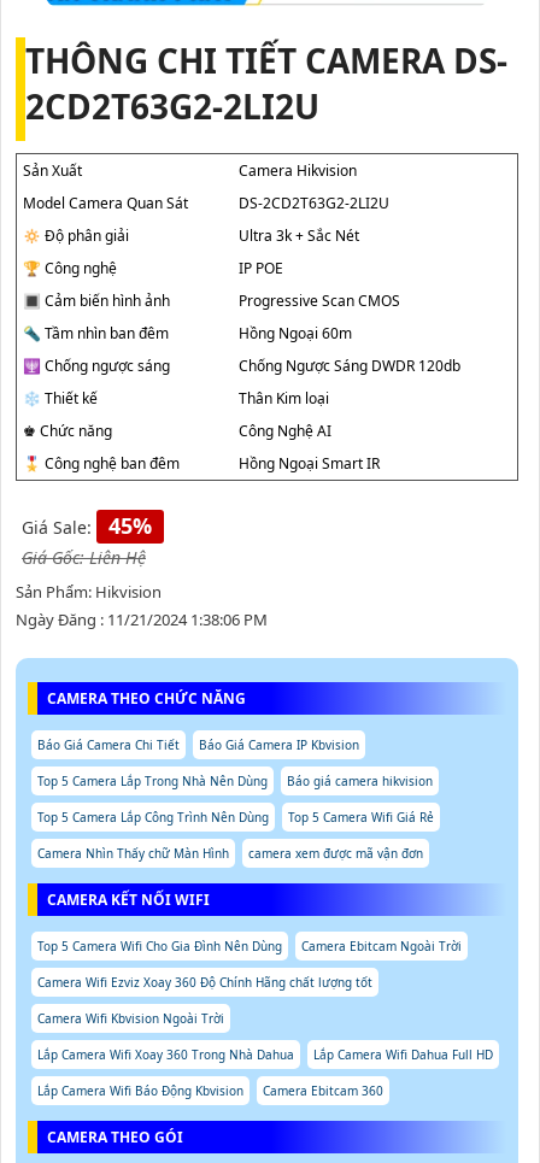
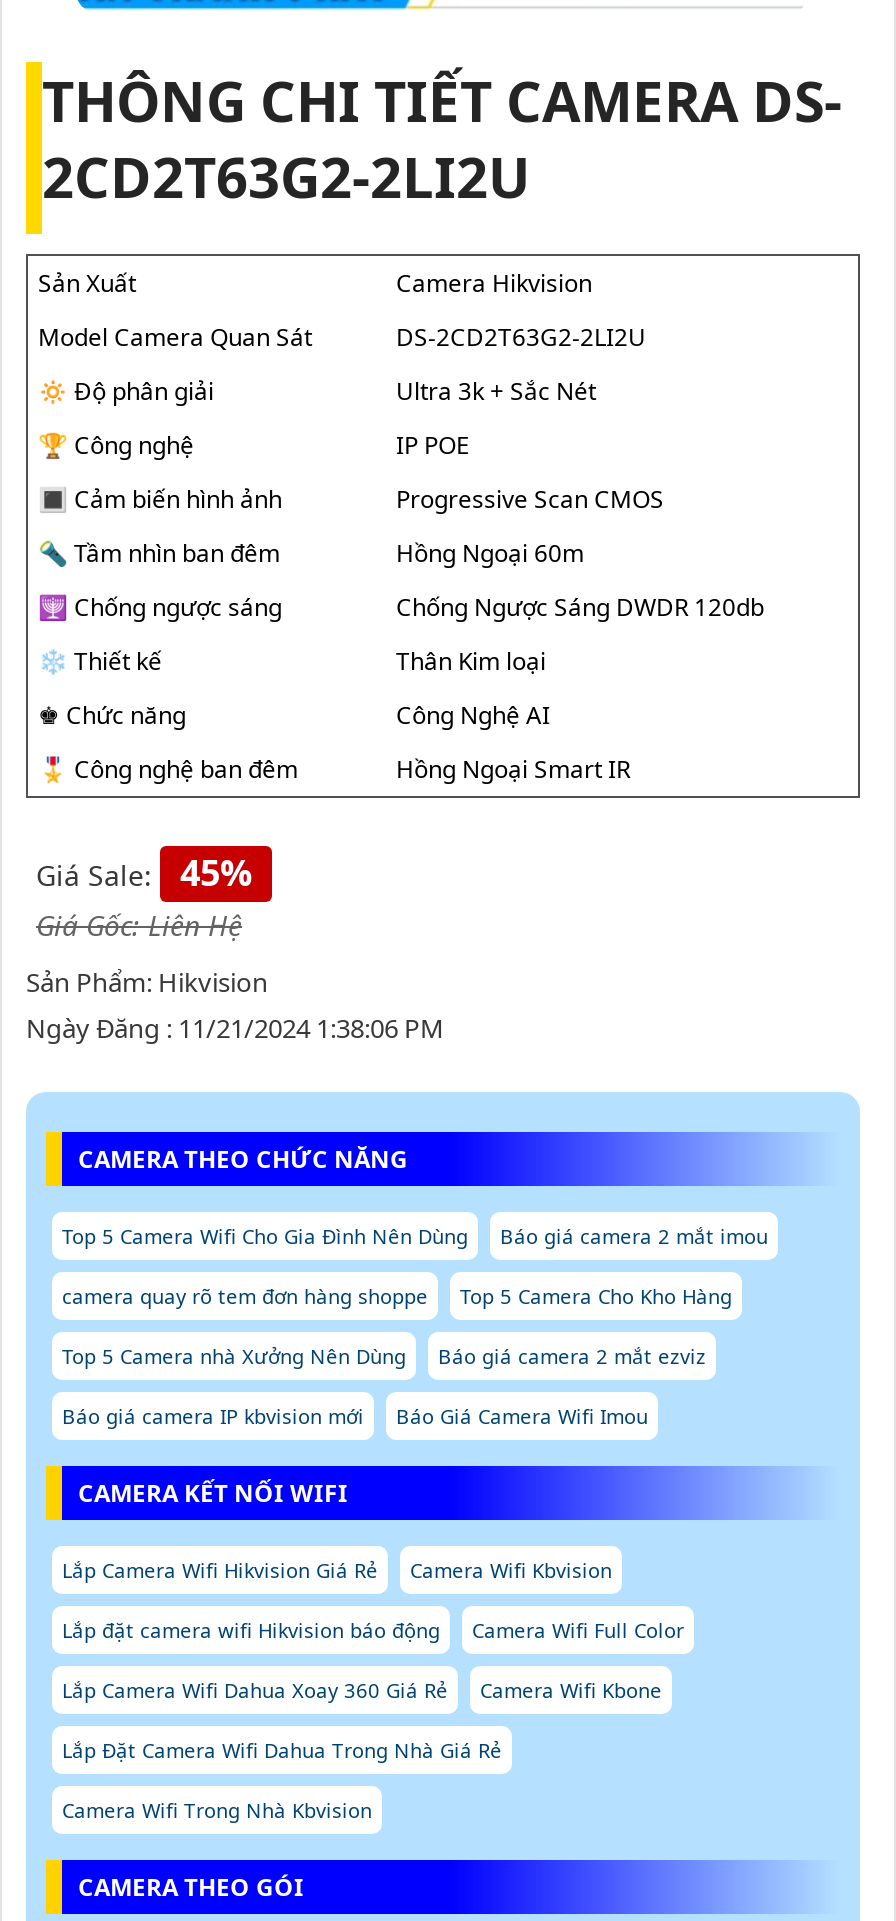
[37,736,359,753] Báo Giá Camera Chi Tiết | Báo Giá Camera IP Kbvision -> [500,1222,768,1250] Báo giá camera 2 mắt imou
[37,773,433,789] Top 5 Camera Lắp Trong Nhà Nên Dùng | Báo giá camera hikvision -> [62,1282,732,1310] camera quay rõ tem đơn hàng shoppe | Top 5 Camera Cho Kho Hàng
[37,809,434,826] Top 5 Camera Lắp Công Trình Nên Dùng | Top 5 Camera Wifi Giá Rẻ -> [62,1342,706,1370] Top 5 Camera nhà Xưởng Nên Dùng | Báo giá camera 2 mắt ezviz
[37,845,423,862] Camera Nhìn Thấy chữ Màn Hình | camera xem được mã vận đơn -> [62,1402,648,1430] Báo giá camera IP kbvision mới | Báo Giá Camera Wifi Imou
moved [37,938,282,955] -> [62,1222,468,1250]: Top 5 Camera Wifi Cho Gia Đình Nên Dùng
[301,938,462,955] Camera Ebitcam Ngoài Trời -> [62,1556,612,1584] Lắp Camera Wifi Hikvision Giá Rẻ | Camera Wifi Kbvision
[37,974,372,991] Camera Wifi Ezviz Xoay 360 Độ Chính Hãng chất lượng tốt -> [62,1616,684,1644] Lắp đặt camera wifi Hikvision báo động | Camera Wifi Full Color
[37,1010,224,1027] Camera Wifi Kbvision Ngoài Trời -> [62,1676,662,1704] Lắp Camera Wifi Dahua Xoay 360 Giá Rẻ | Camera Wifi Kbone
[37,1046,493,1063] Lắp Camera Wifi Xoay 360 Trong Nhà Dahua | Lắp Camera Wifi Dahua Full HD -> [62,1736,502,1764] Lắp Đặt Camera Wifi Dahua Trong Nhà Giá Rẻ
[37,1082,383,1099] Lắp Camera Wifi Báo Động Kbvision | Camera Ebitcam 360 -> [62,1796,372,1824] Camera Wifi Trong Nhà Kbvision

